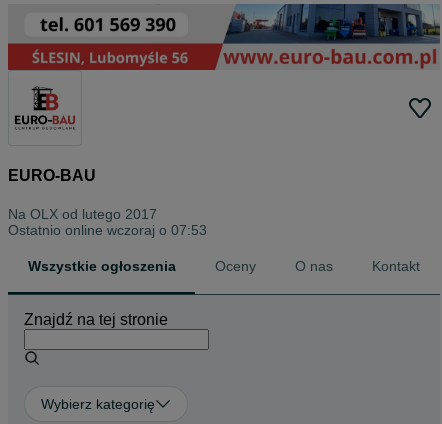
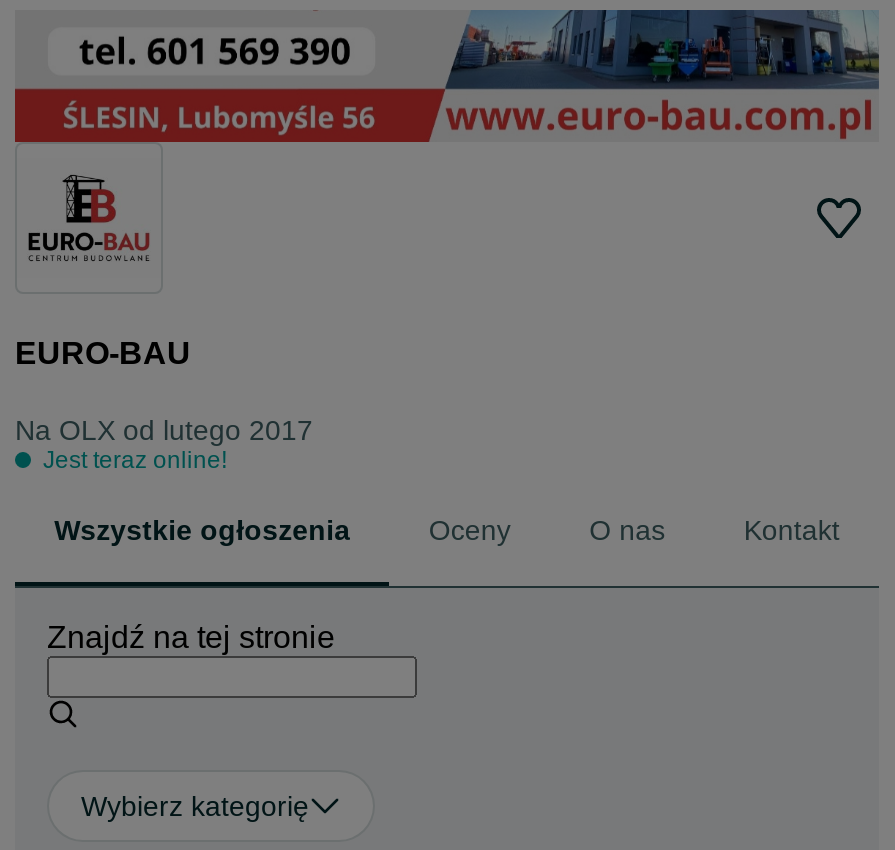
[8,222,207,238] Ostatnio online wczoraj o 07:53 -> [43,447,227,475] Jest teraz online!

